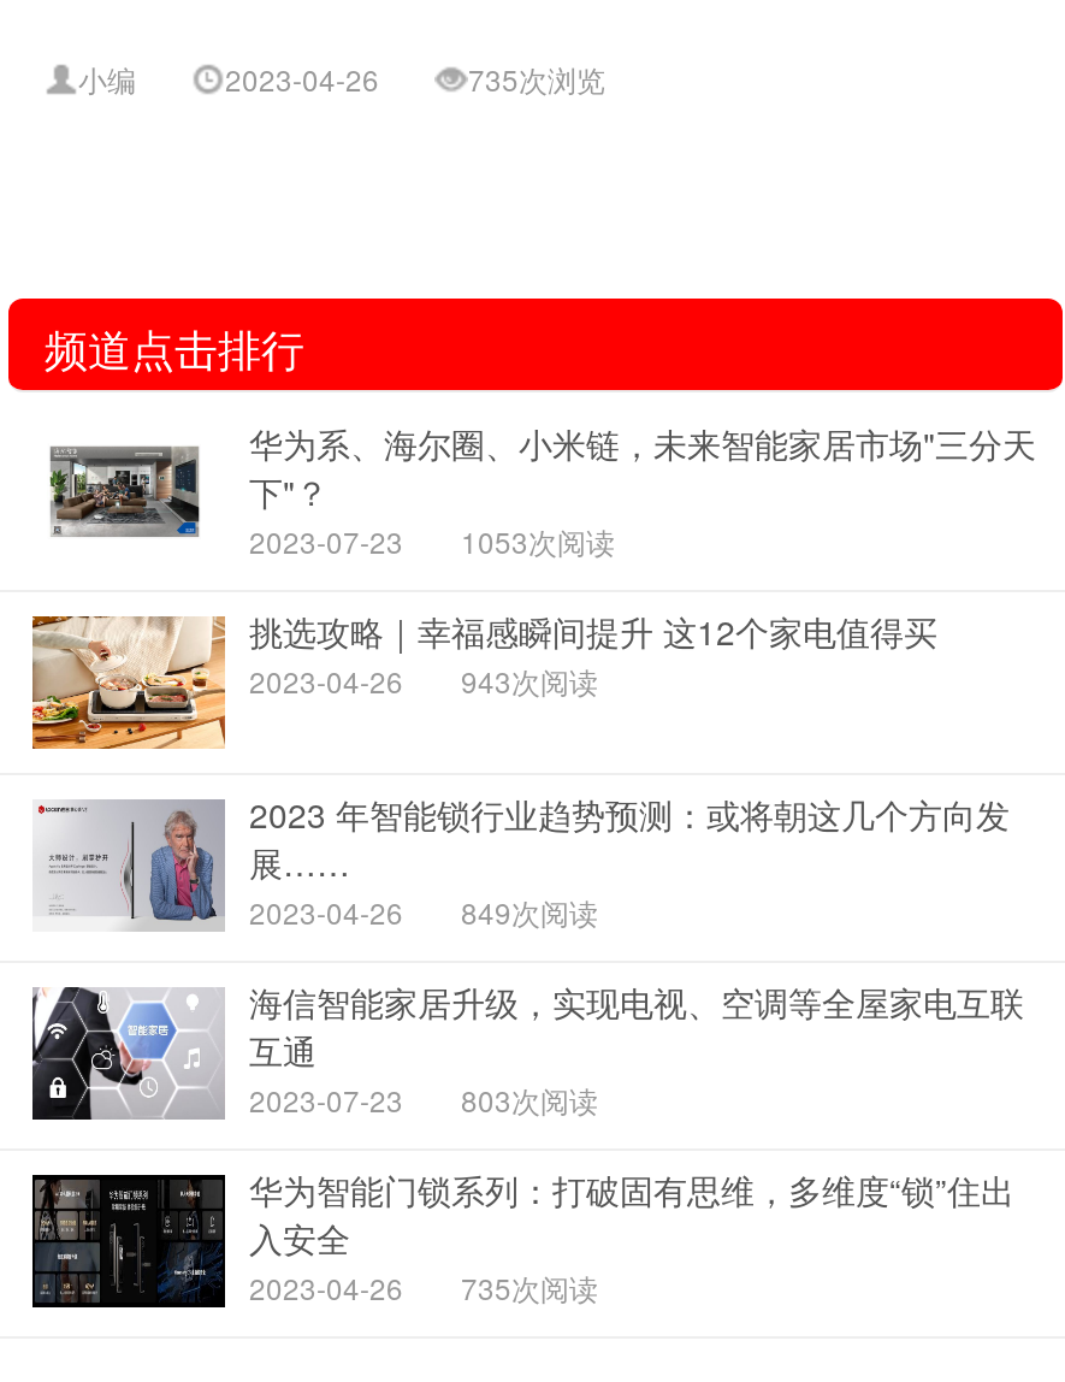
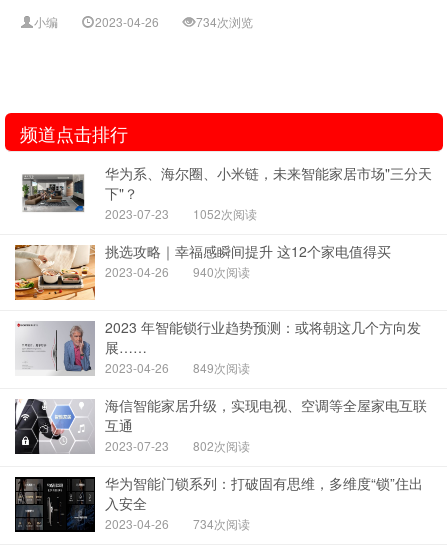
[468,58,605,99] 735次浏览 -> [196,13,253,30] 734次浏览
[249,521,615,561] 2023-07-23 1053次阅读 -> [105,205,257,222] 2023-07-23 1052次阅读
[249,660,598,701] 2023-04-26 943次阅读 -> [105,263,250,280] 2023-04-26 940次阅读
[249,1079,598,1120] 2023-07-23 803次阅读 -> [105,437,250,454] 2023-07-23 802次阅读
[249,1267,598,1308] 2023-04-26 735次阅读 -> [105,515,250,532] 2023-04-26 734次阅读

